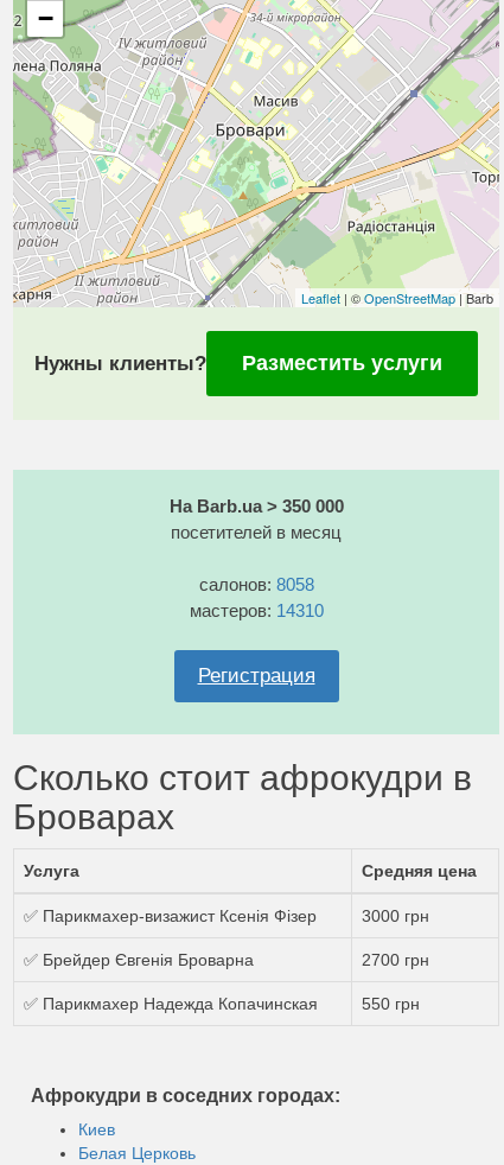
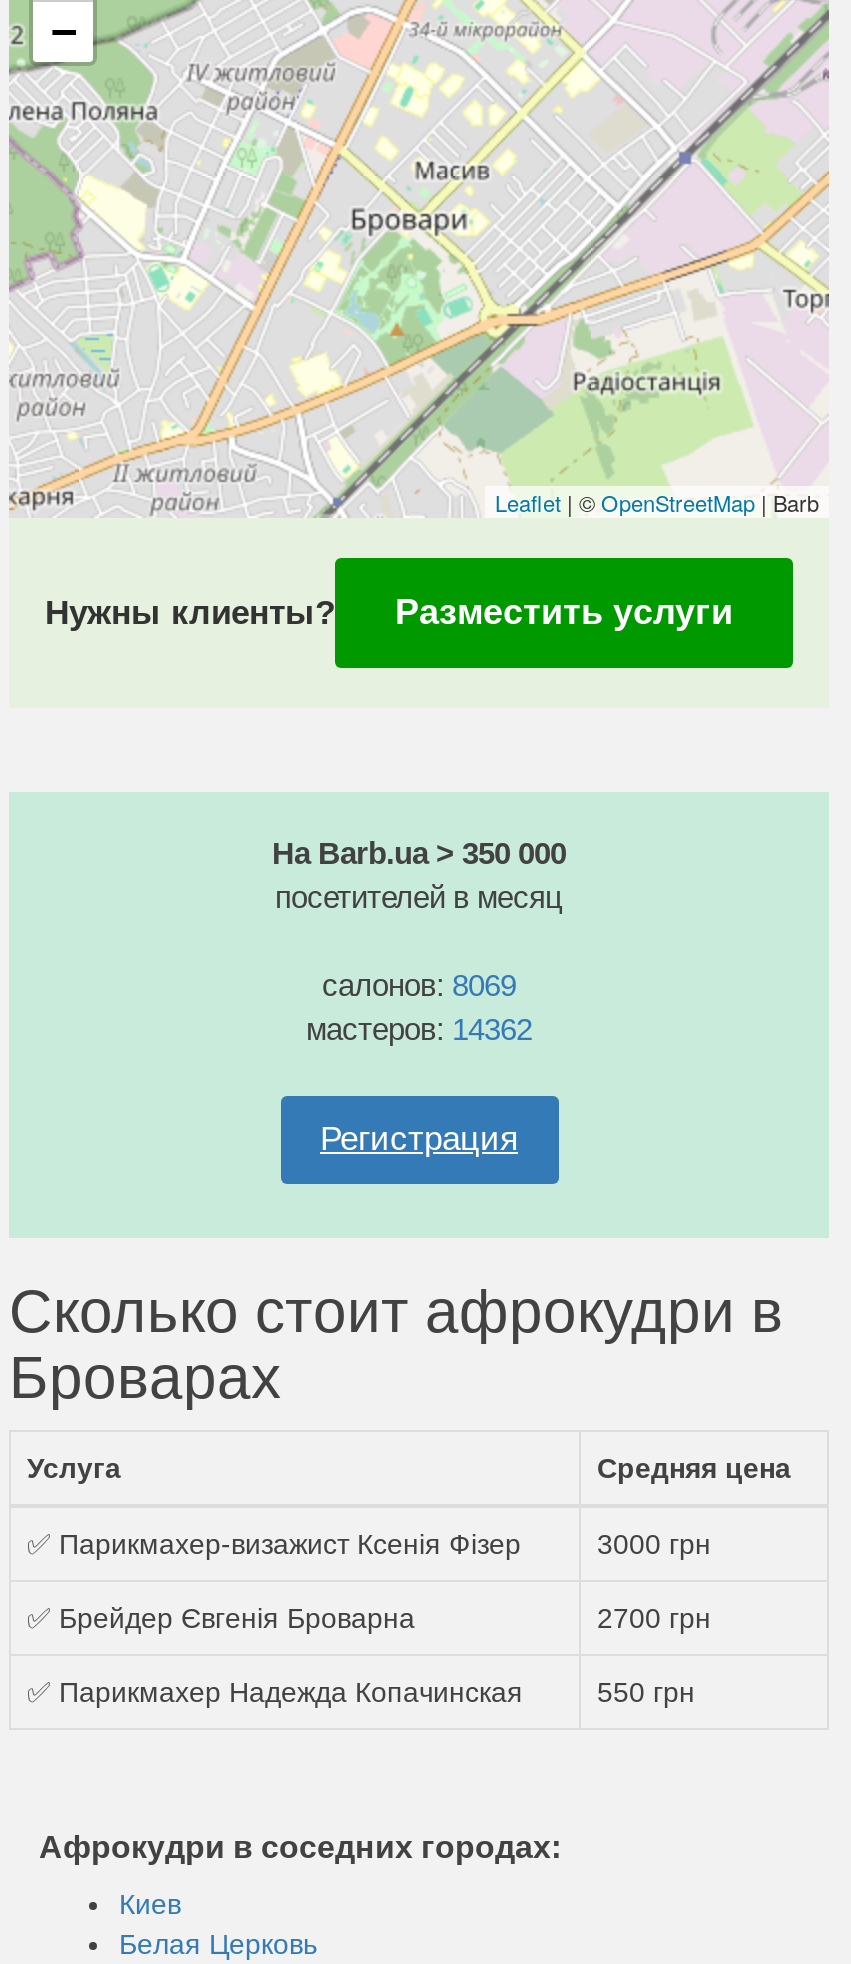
[199,574,314,594] салонов: 8058 -> [322,968,516,1002] салонов: 8069
[189,600,323,620] мастеров: 14310 -> [306,1012,532,1046] мастеров: 14362

